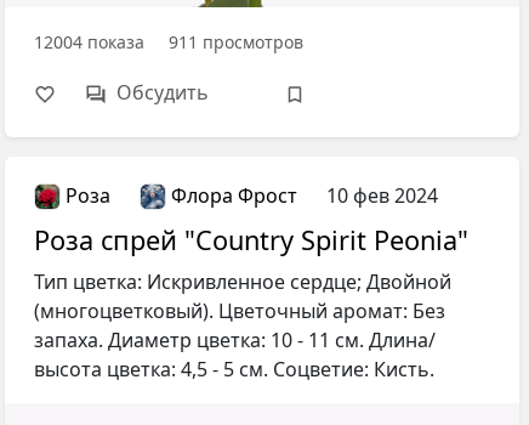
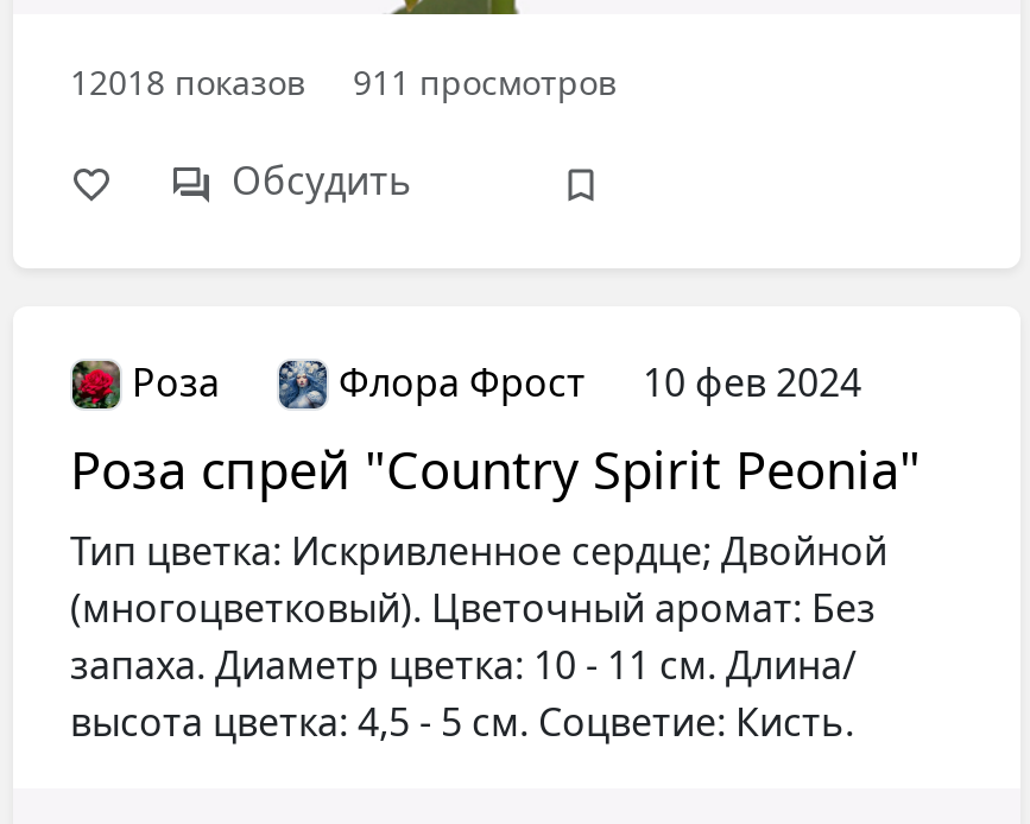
[34,31,303,54] 12004 показа 911 просмотров -> [70,60,617,105] 12018 показов 911 просмотров

